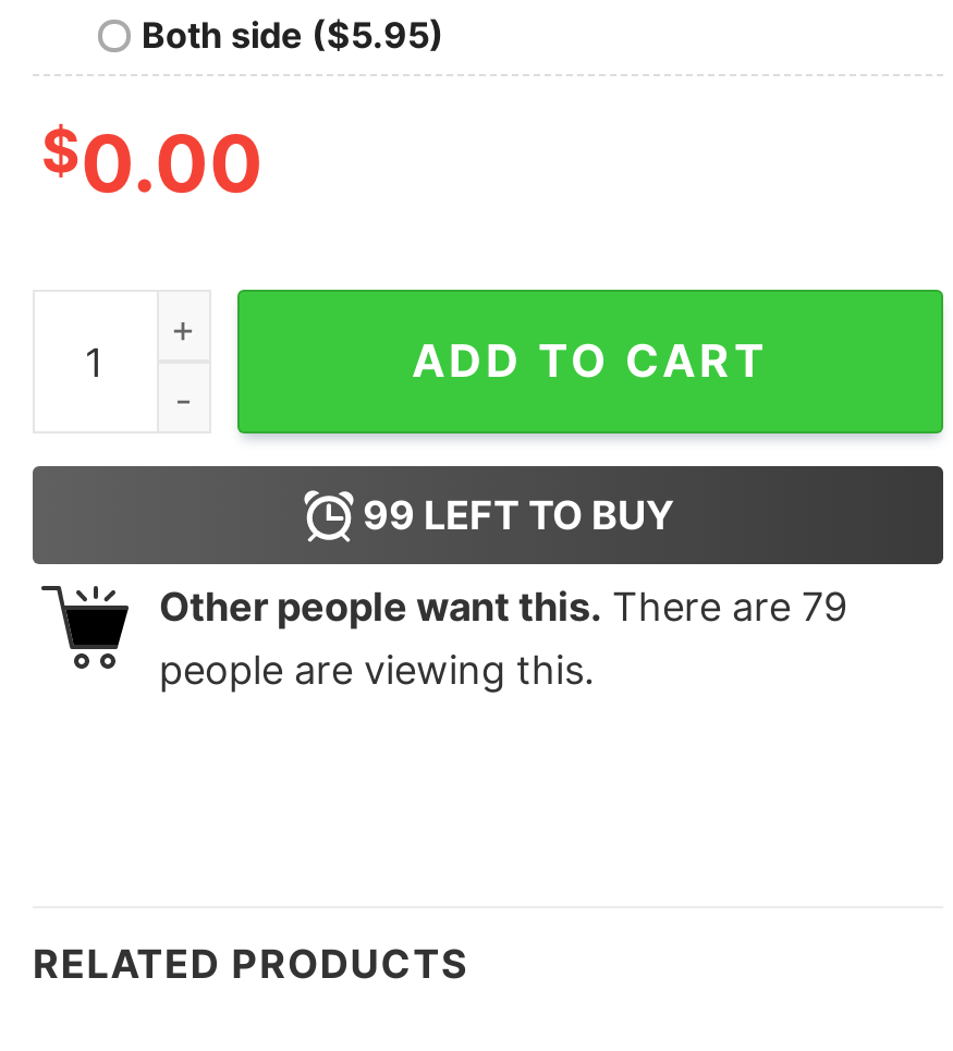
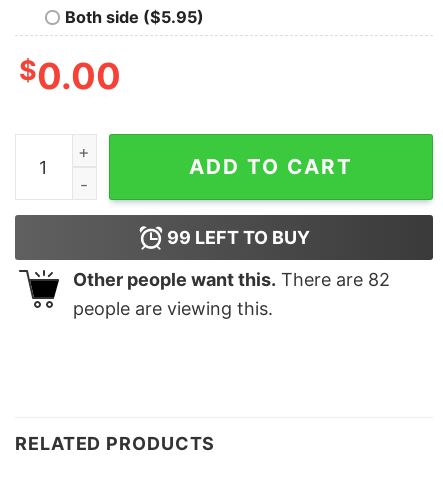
[159,584,847,630] Other people want this. There are 79 -> [73,269,390,290] Other people want this. There are 82

